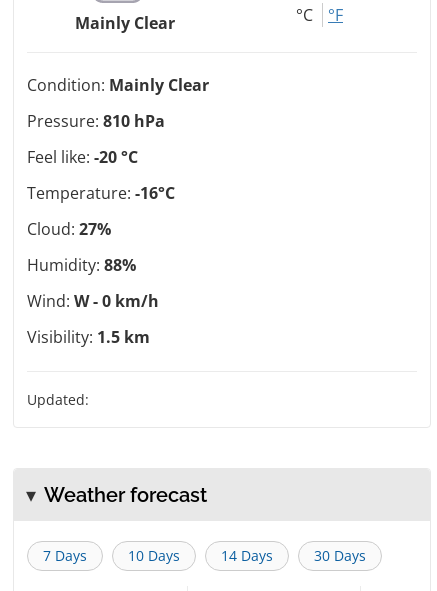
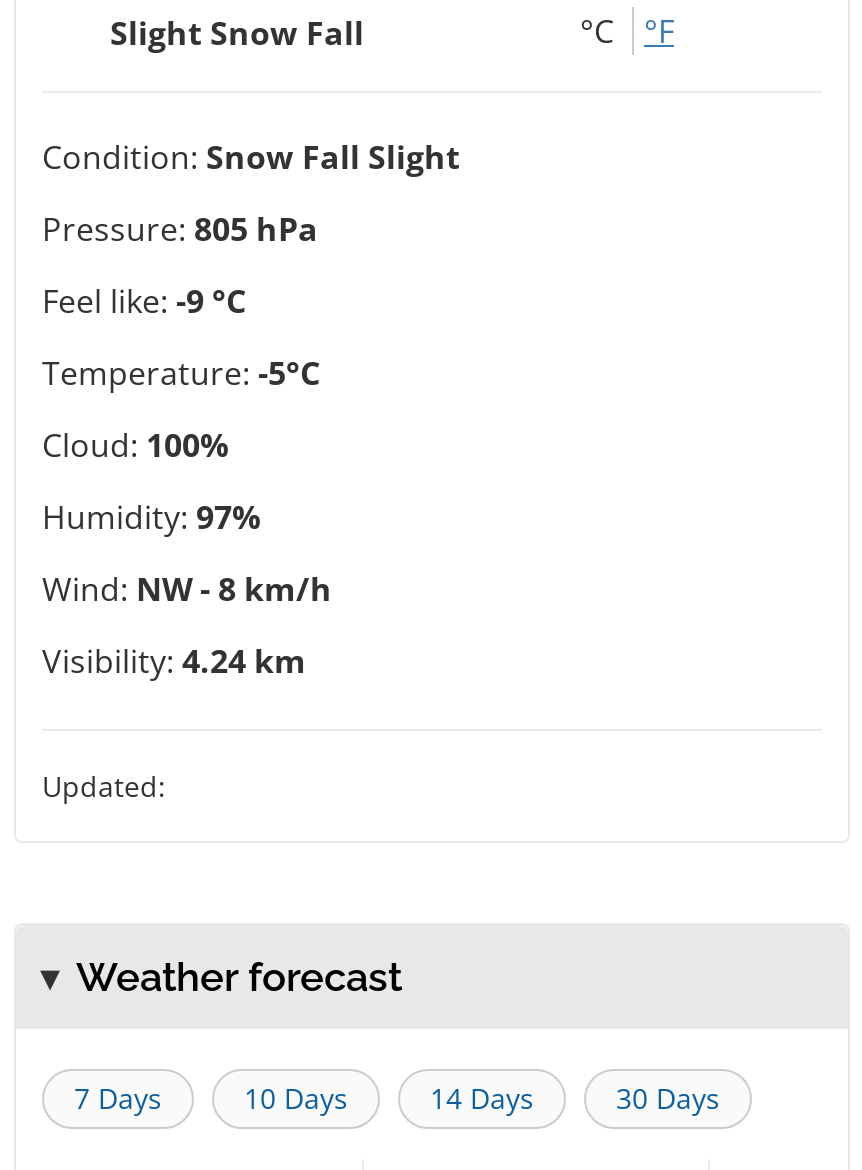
[74,12,174,34] Mainly Clear -> [110,10,364,54] Slight Snow Fall
[27,74,209,96] Condition: Mainly Clear -> [42,134,460,178] Condition: Snow Fall Slight
[27,110,165,132] Pressure: 810 hPa -> [42,206,318,250] Pressure: 805 hPa
[27,146,138,168] Feel like: -20 °C -> [42,278,246,322] Feel like: -9 °C
[27,182,175,204] Temperature: -16°C -> [42,350,320,394] Temperature: -5°C
[27,218,111,240] Cloud: 27% -> [42,422,228,466] Cloud: 100%
[27,254,136,276] Humidity: 88% -> [42,494,260,538] Humidity: 97%
[27,290,159,312] Wind: W - 0 km/h -> [42,566,332,610] Wind: NW - 8 km/h
[27,326,150,348] Visibility: 1.5 km -> [42,638,306,682] Visibility: 4.24 km

